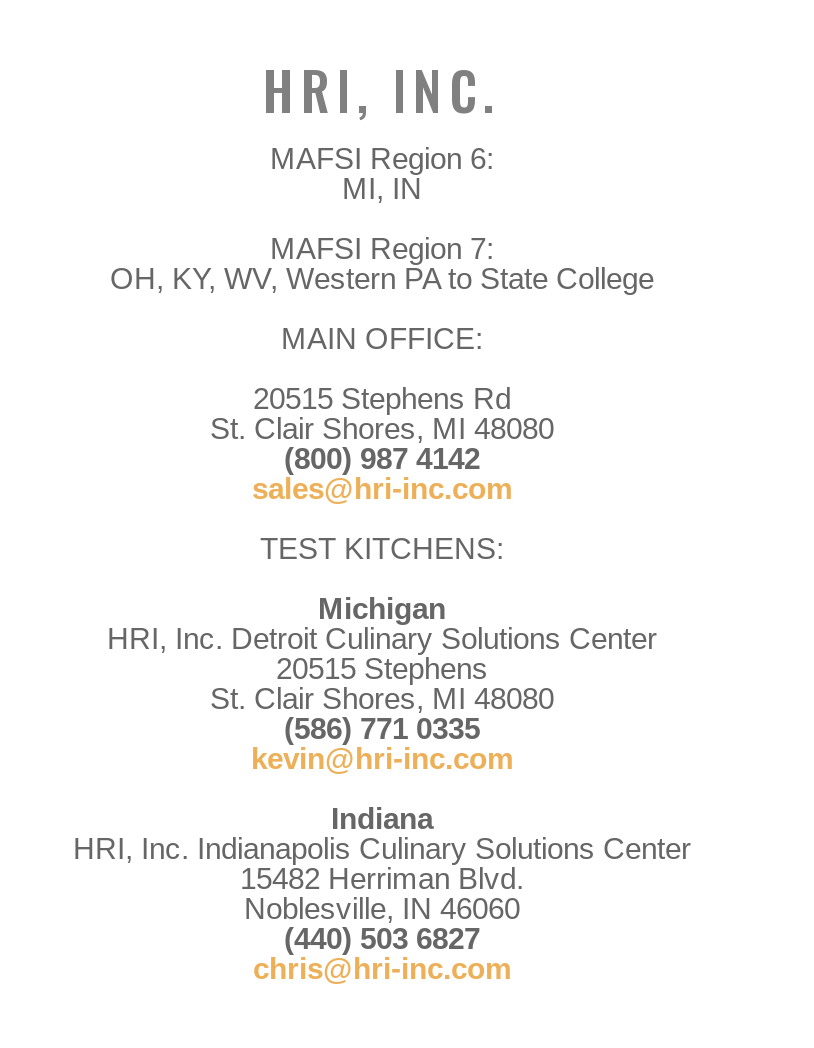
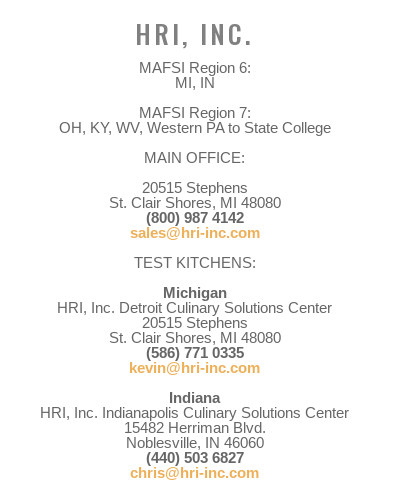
[253,382,511,416] 20515 Stephens Rd -> [142,179,248,196] 20515 Stephens

